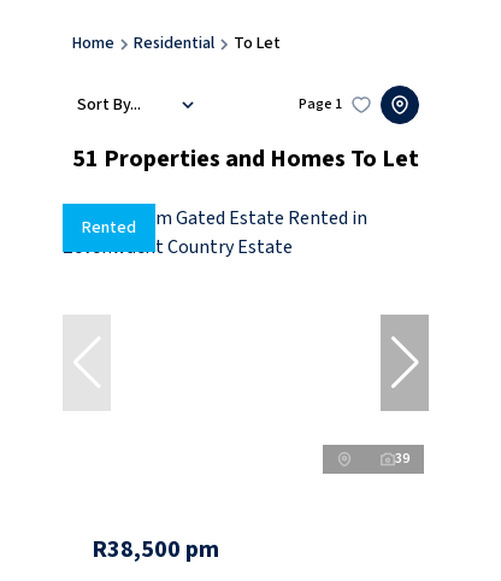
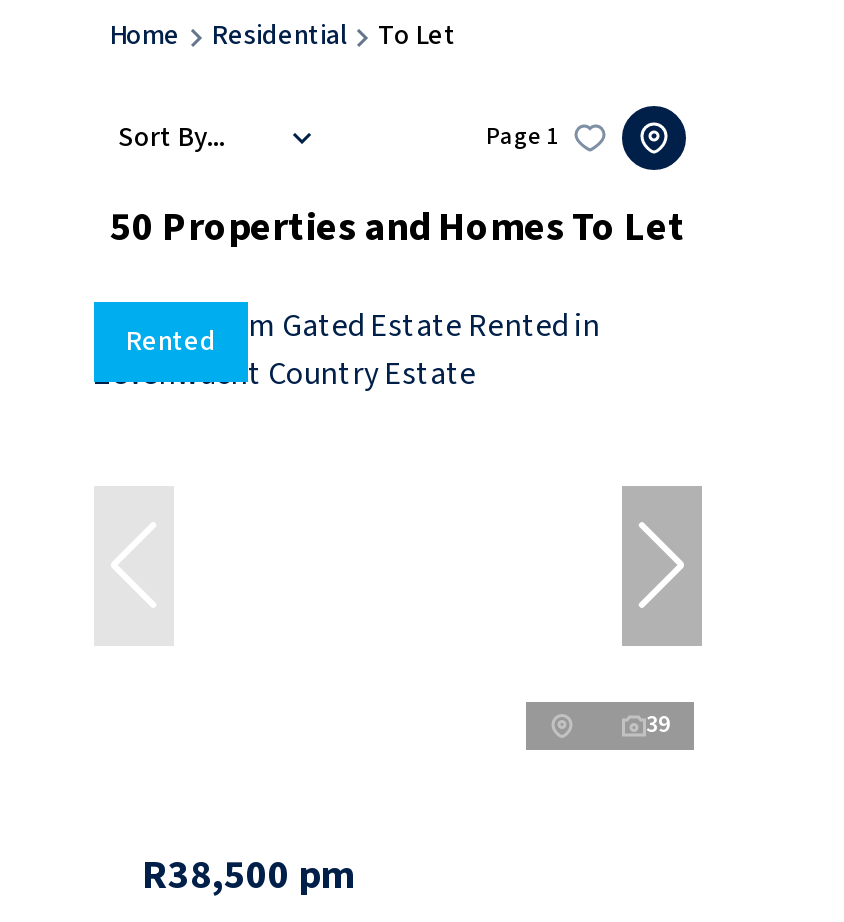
[72,142,419,176] 51 Properties and Homes To Let -> [110,200,686,256] 50 Properties and Homes To Let

